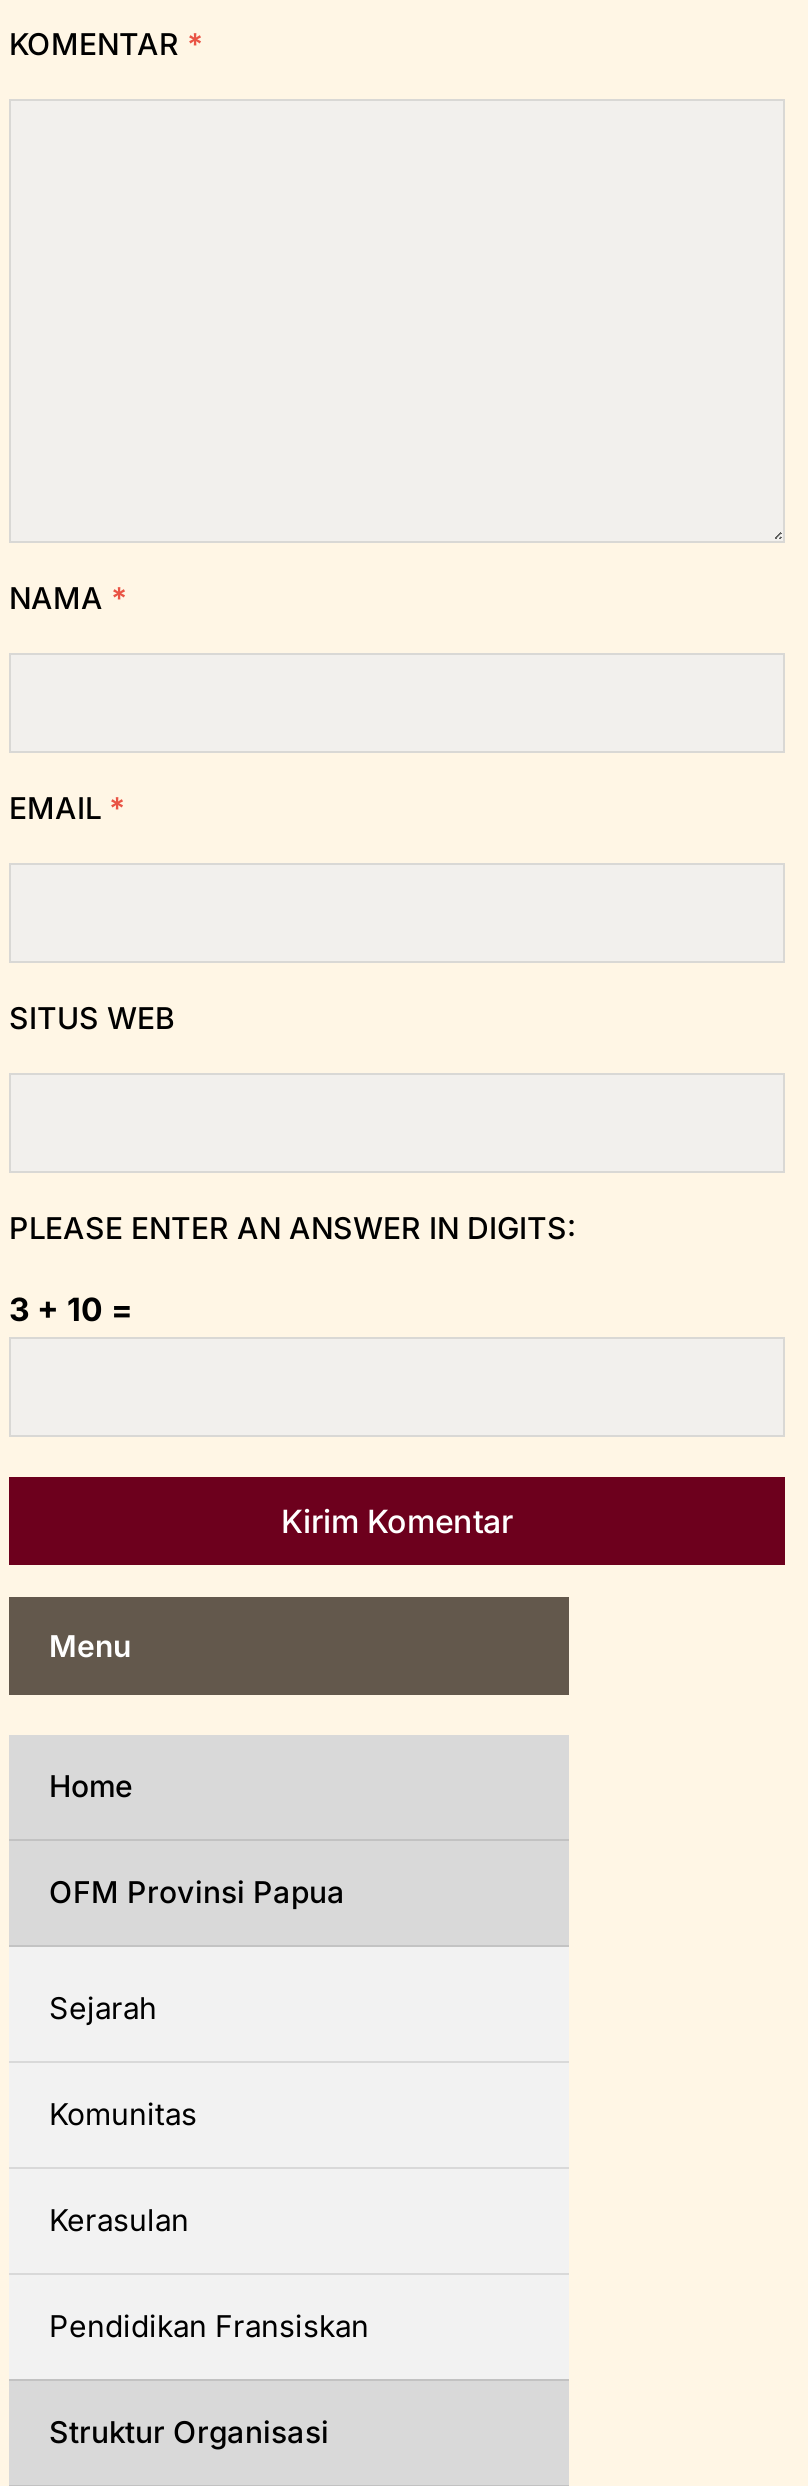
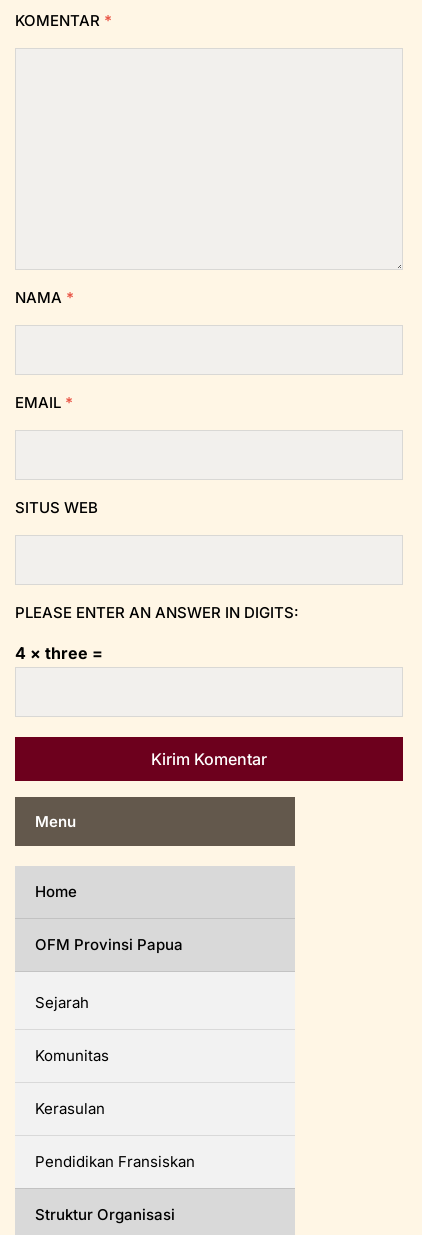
[9,1289,133,1329] 3 + 10 = -> [15,642,103,662] 4 × three =

